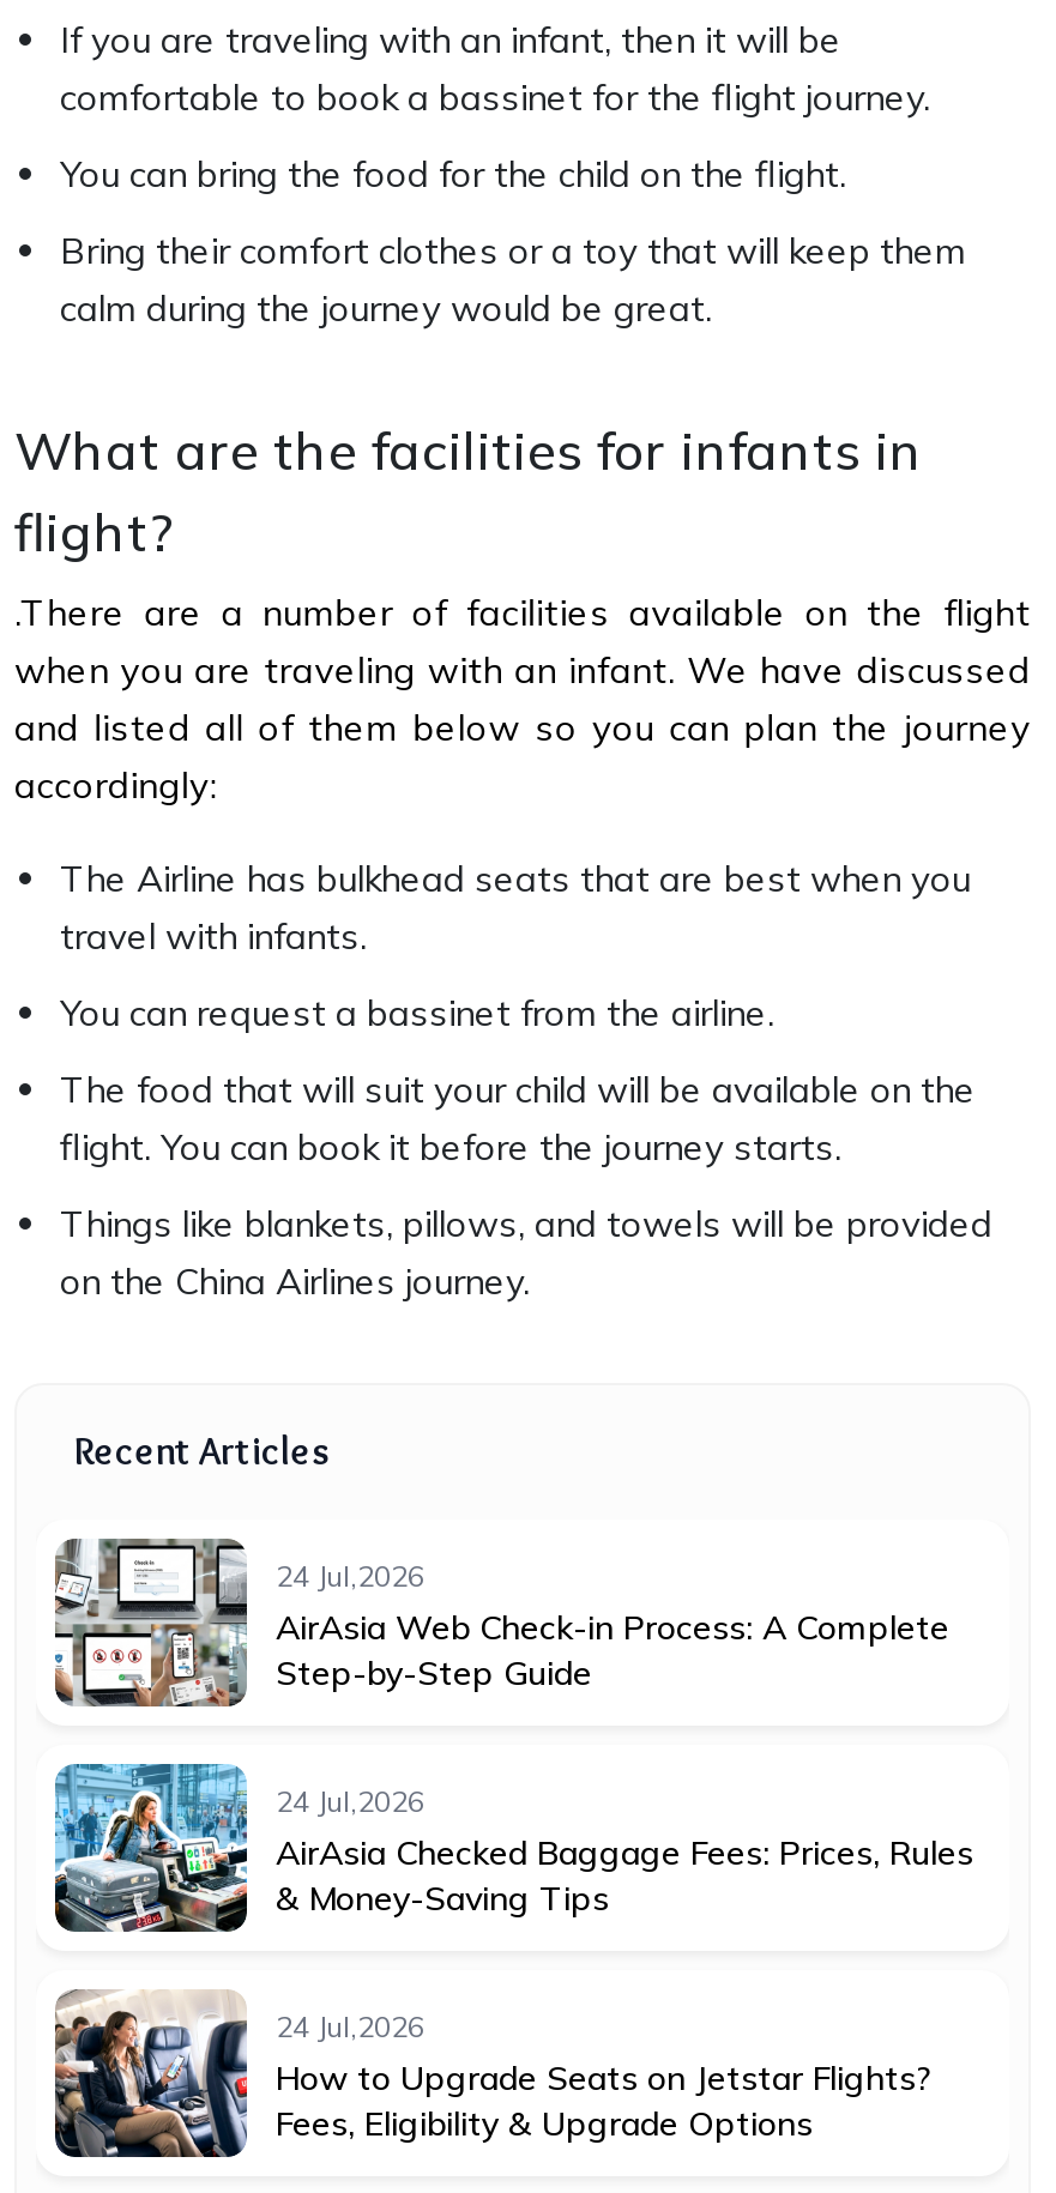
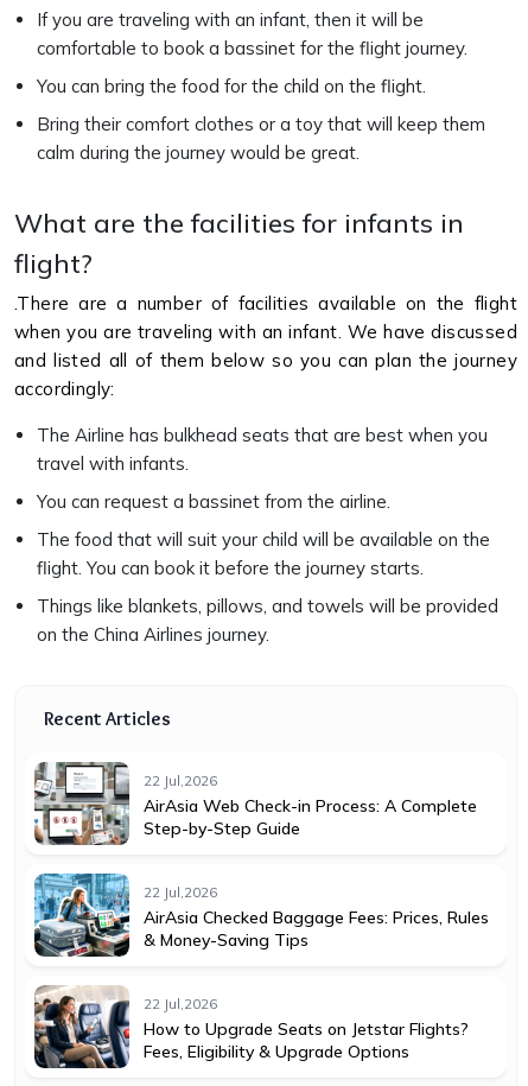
[276,1557,424,1593] 24 Jul,2026 -> [144,771,217,789] 22 Jul,2026
[276,1782,424,1818] 24 Jul,2026 -> [144,883,217,900] 22 Jul,2026
[276,2007,424,2043] 24 Jul,2026 -> [144,994,217,1012] 22 Jul,2026

